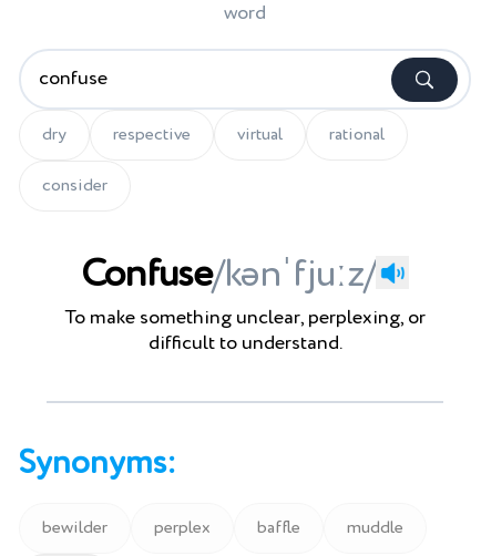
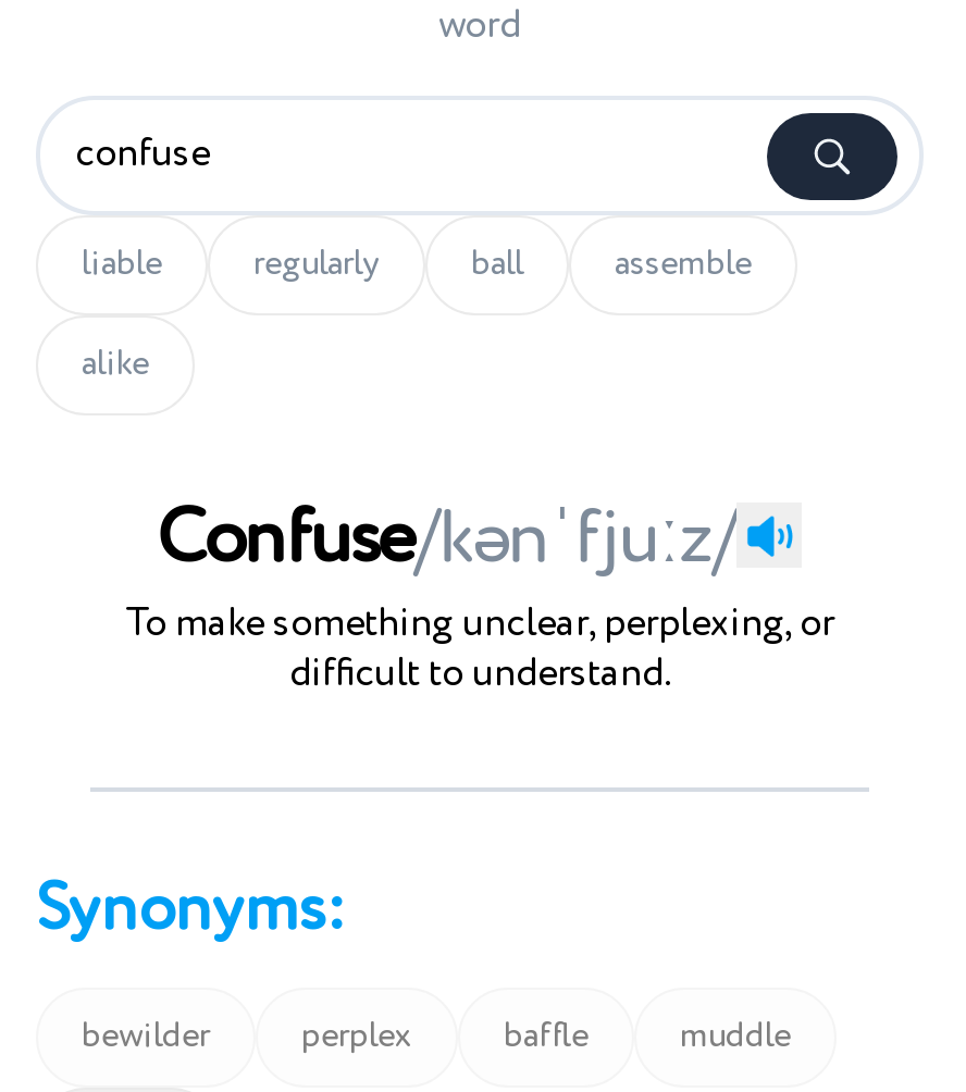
[42,126,385,144] dry | respective | virtual | rational -> [82,248,752,283] liable | regularly | ball | assemble
[42,177,108,195] consider -> [82,348,149,383] alike

